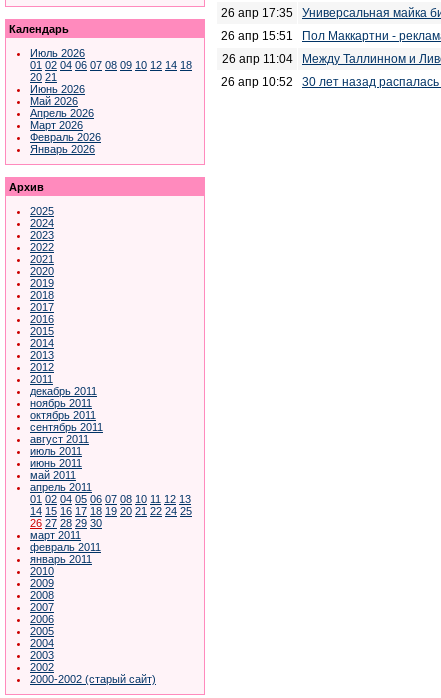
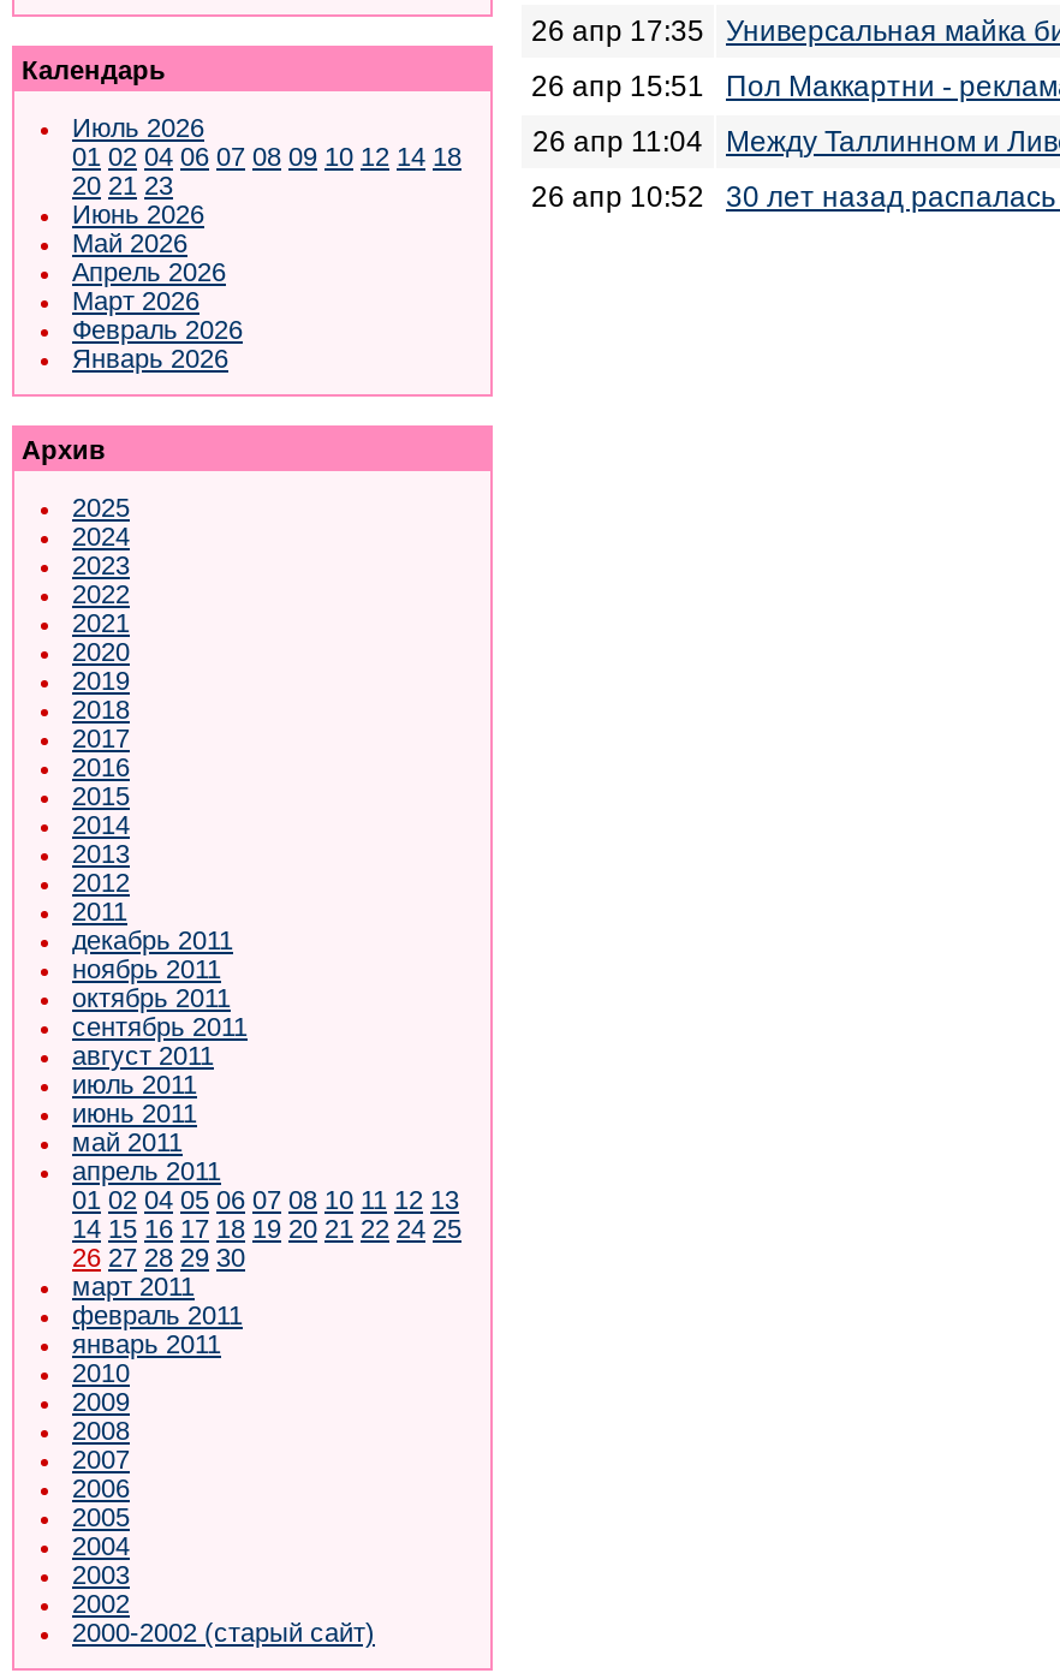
[30,71,57,83] 20 21 -> [72,171,173,200] 20 21 23

